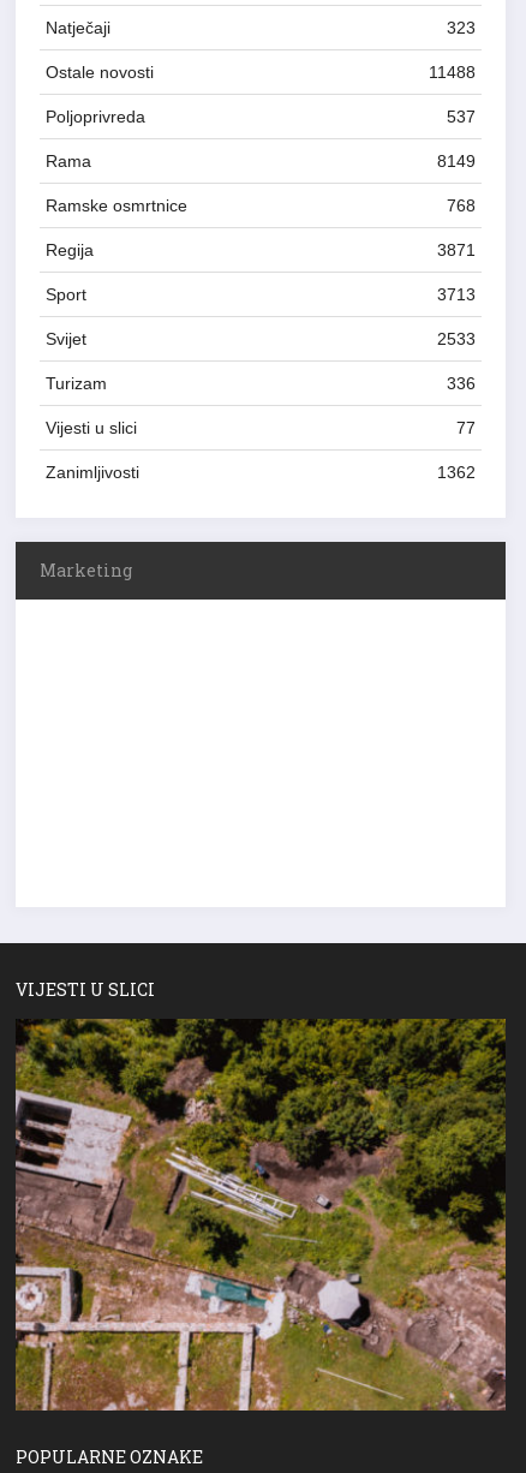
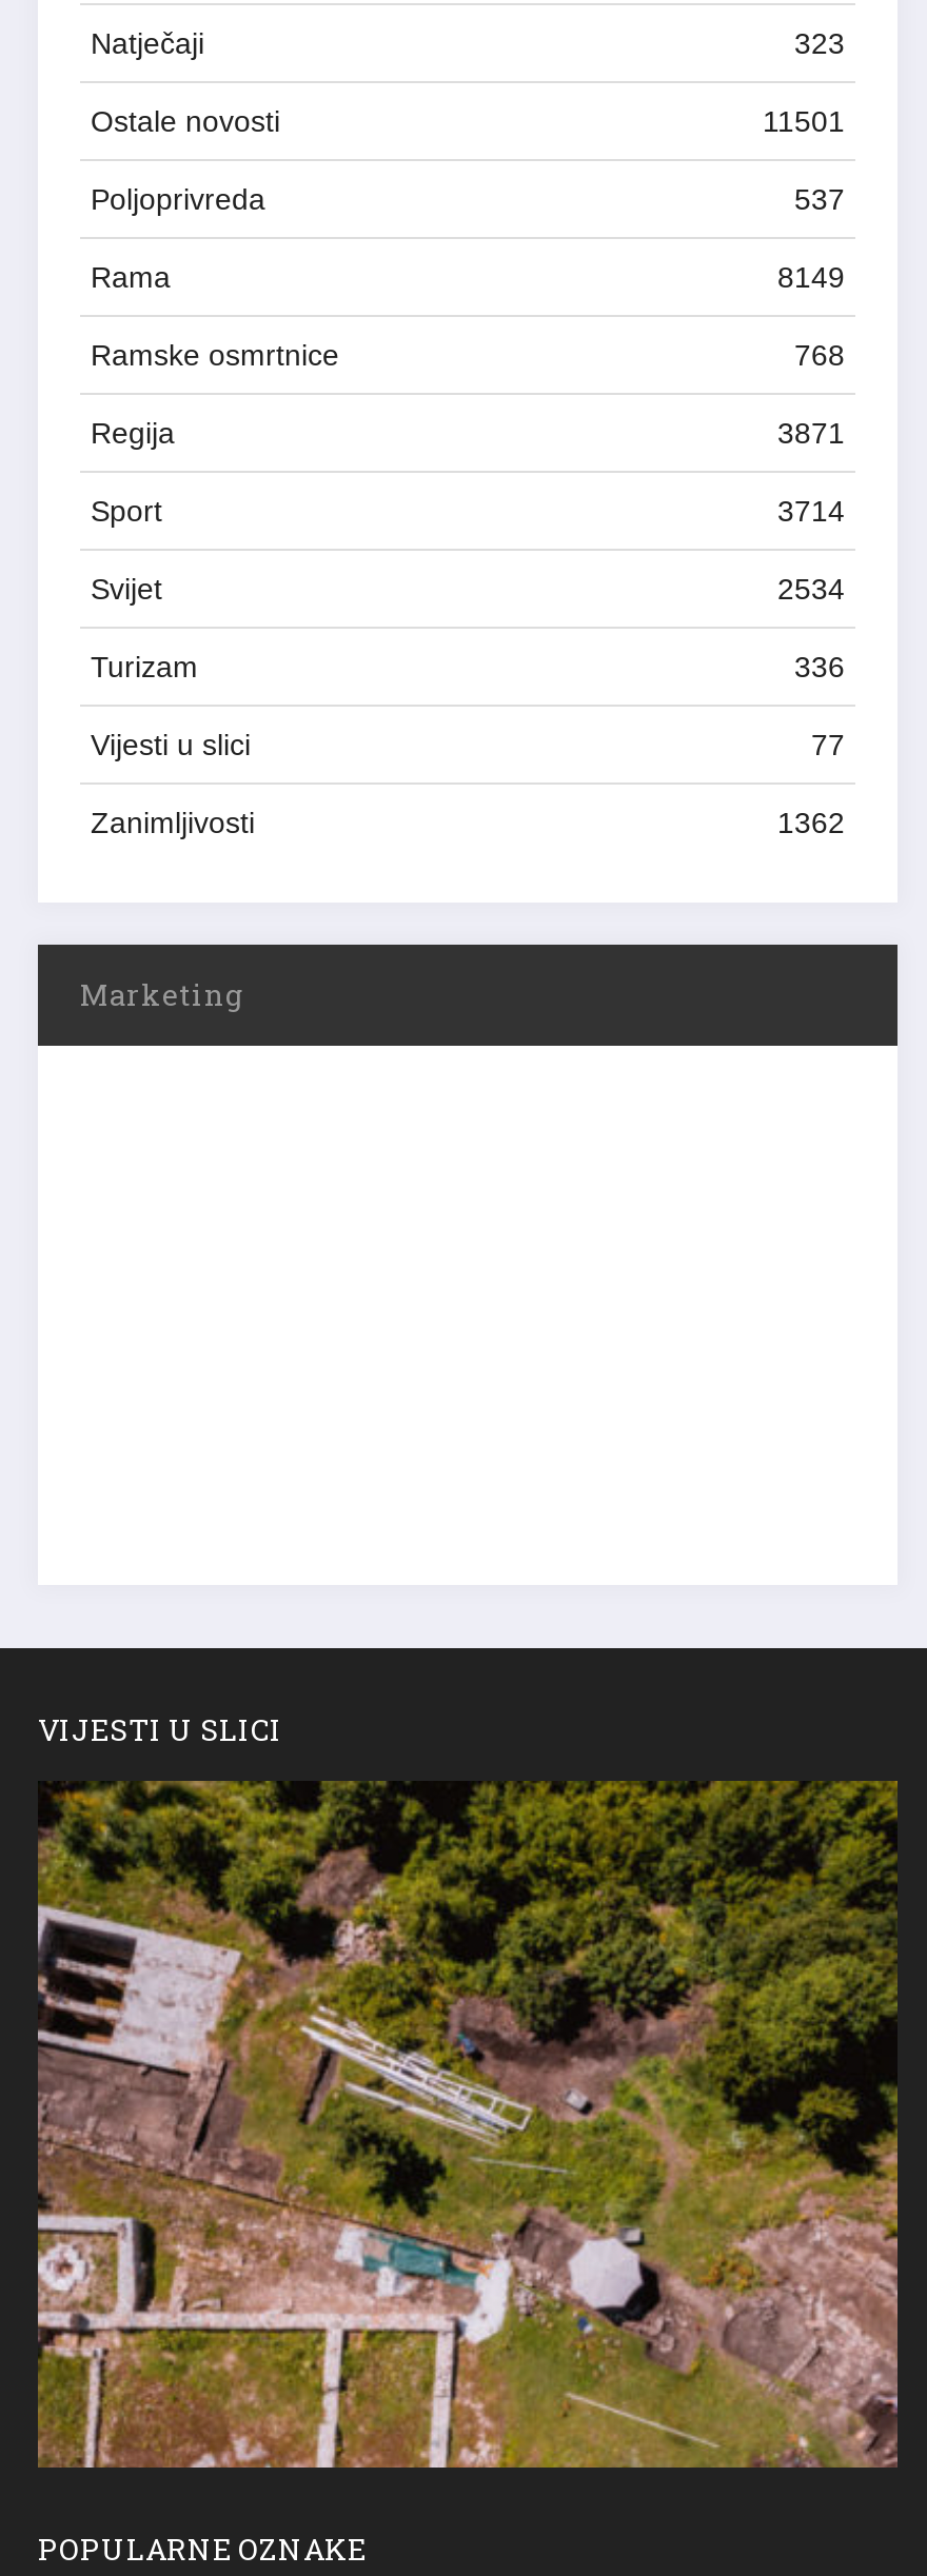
[429,64,476,83] 11488 -> [763,106,845,140] 11501
[437,286,476,306] 3713 -> [777,496,845,529] 3714
[437,331,476,350] 2533 -> [777,574,845,607] 2534

